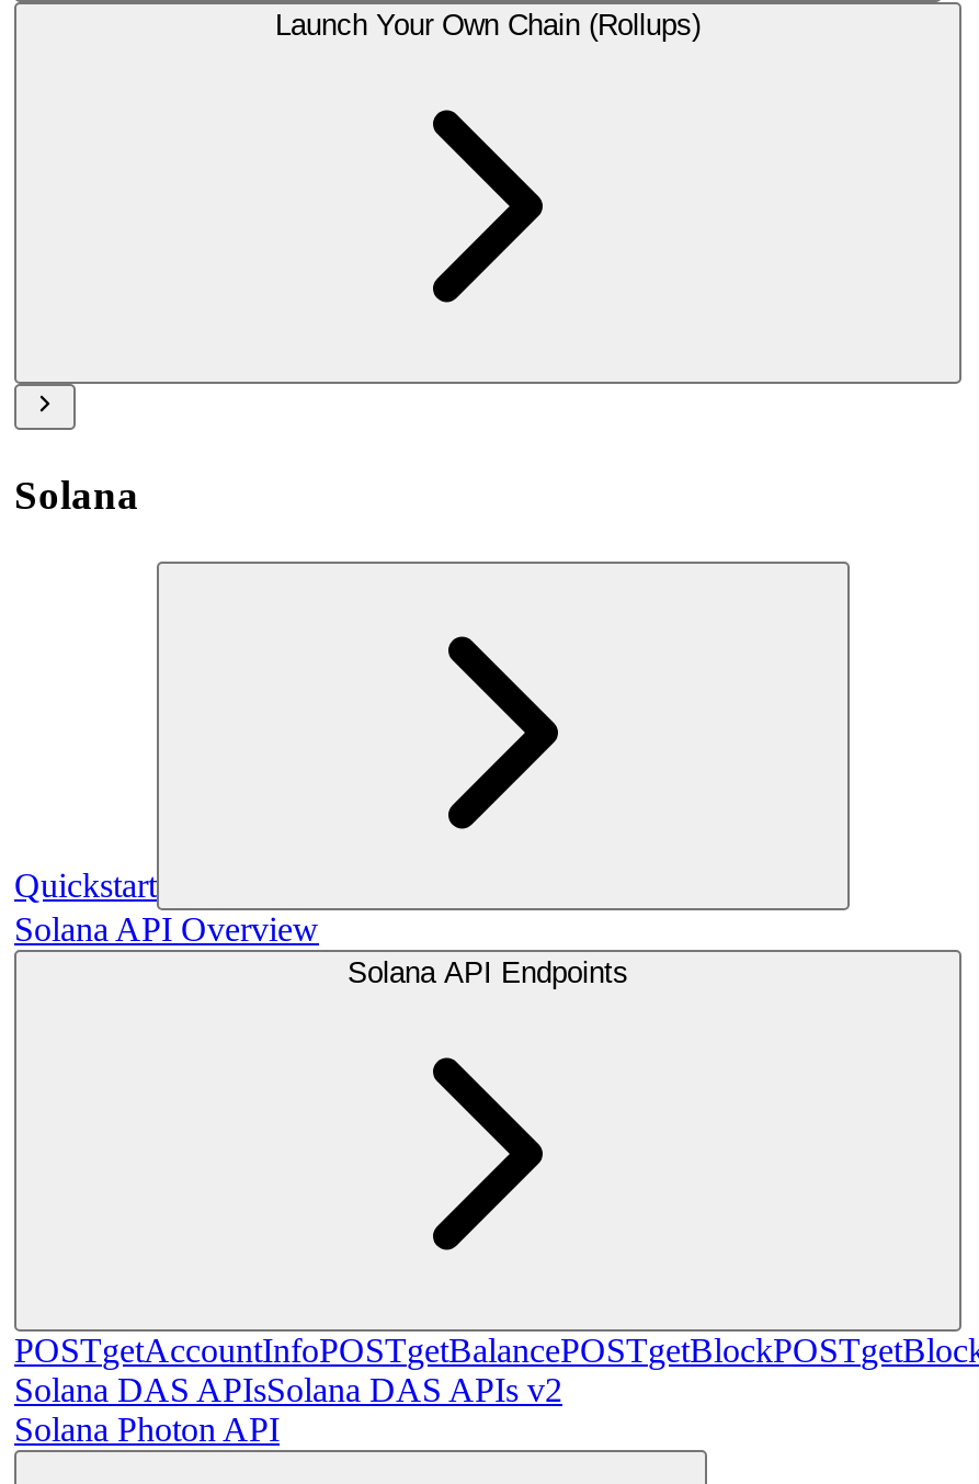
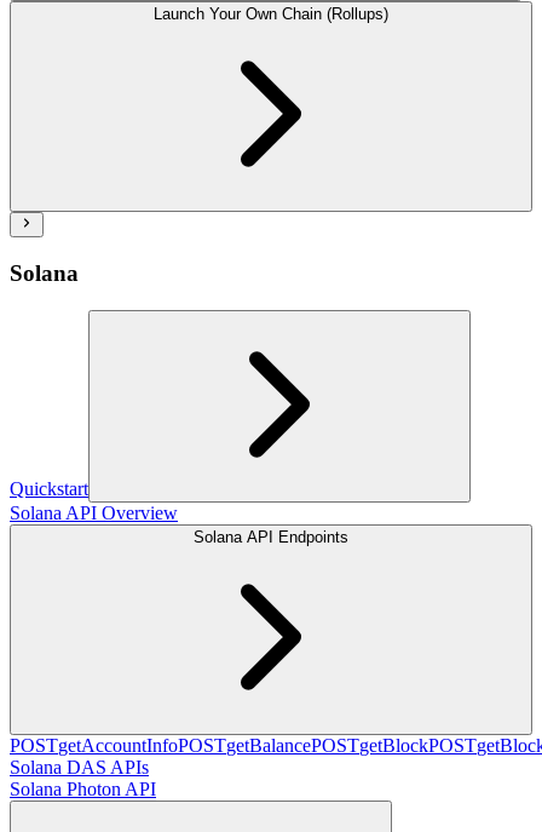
[14,1371,562,1408] Solana DAS APIsSolana DAS APIs v2 -> [10,757,149,777] Solana DAS APIs

